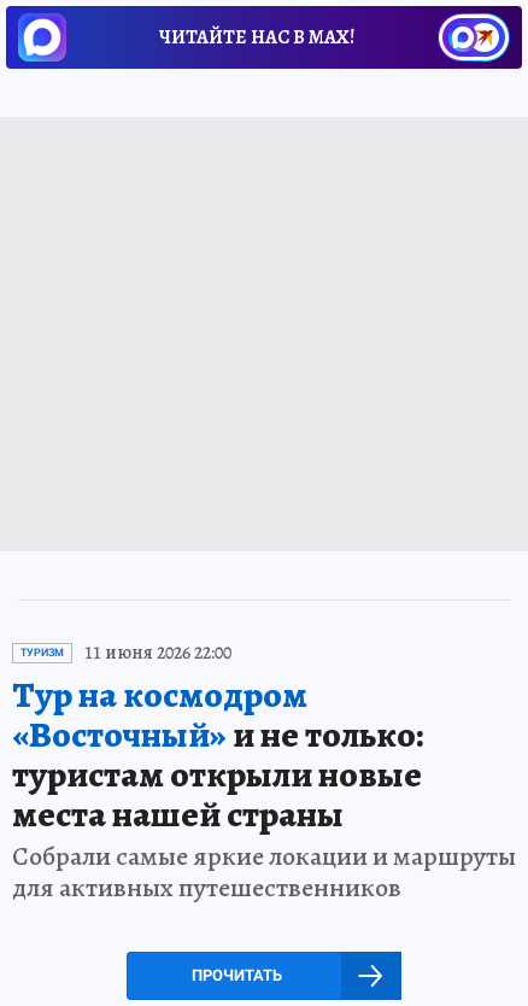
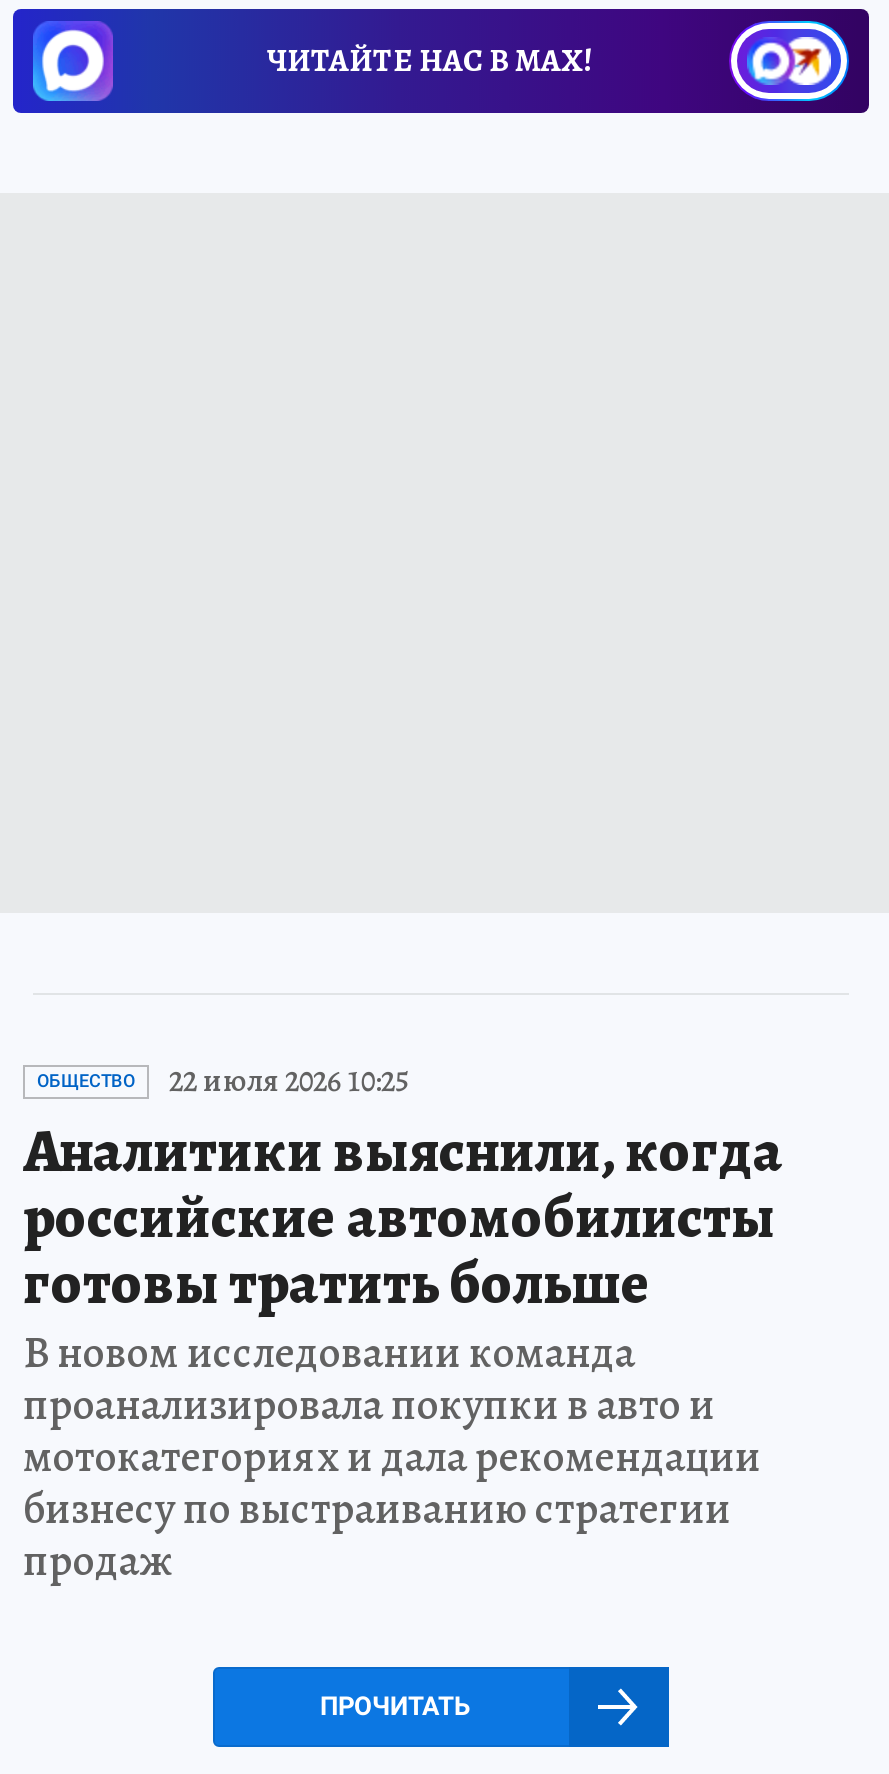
[12,640,516,906] ТУРИЗМ | 11 июня 2026 22:00 | Тур на космодром | «Восточный»и не только: | туристам открыли новые | места нашей страны | Собрали самые яркие локации и маршруты | для активных путешественников -> [23,1059,783,1591] ОБЩЕСТВО | 22 июля 2026 10:25 | Аналитики выяснили, когда | российские автомобилисты | готовы тратить больше | В новом исследовании команда | проанализировала покупки в авто и | мотокатегориях и дала рекомендации | бизнесу по выстраиванию стратегии | продаж

